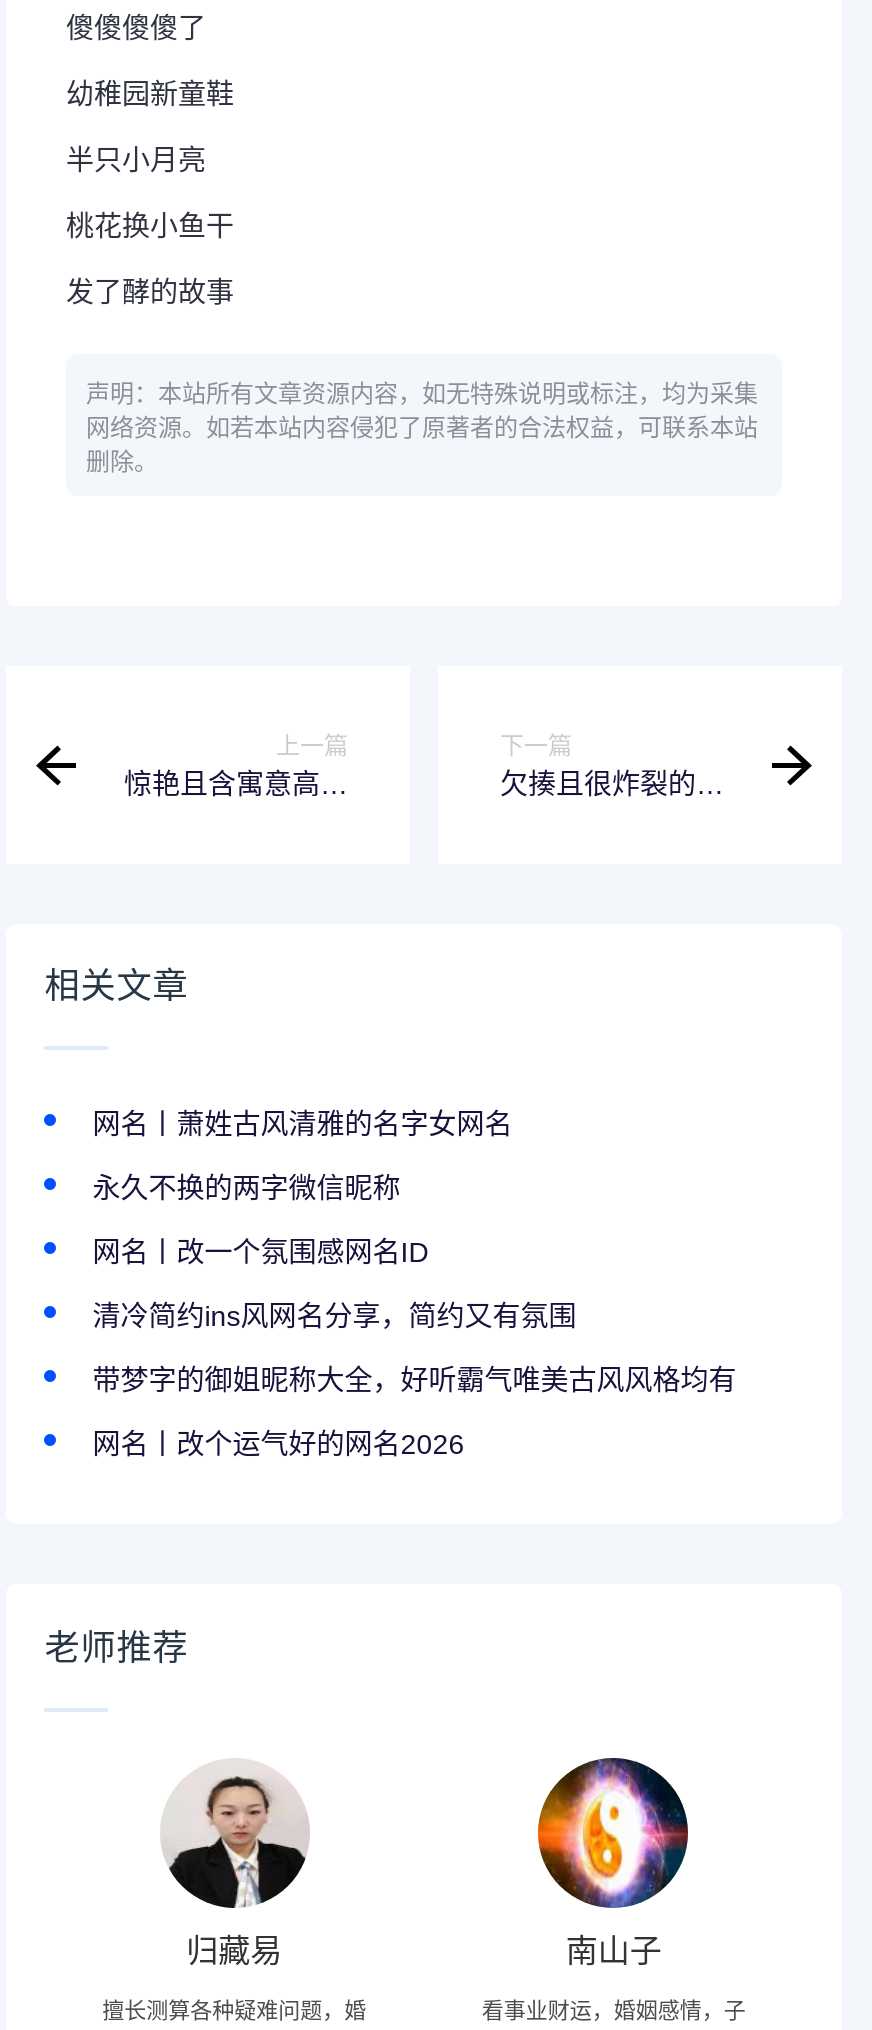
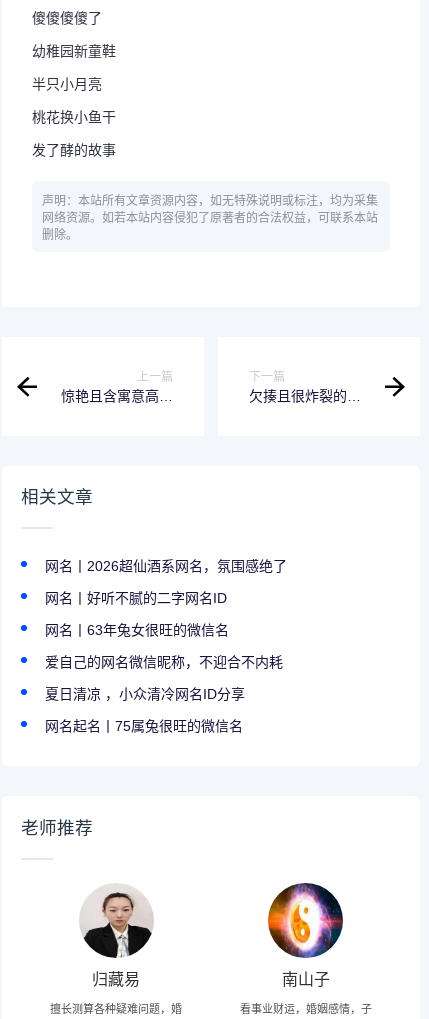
[92,1108,512,1140] 网名丨萧姓古风清雅的名字女网名 -> [45,558,287,574] 网名丨2026超仙酒系网名，氛围感绝了
[92,1172,400,1204] 永久不换的两字微信昵称 -> [45,590,227,606] 网名丨好听不腻的二字网名ID
[92,1236,428,1268] 网名丨改一个氛围感网名ID -> [45,622,229,638] 网名丨63年兔女很旺的微信名
[92,1300,576,1332] 清冷简约ins风网名分享，简约又有氛围 -> [45,654,283,670] 爱自己的网名微信昵称，不迎合不内耗
[92,1364,736,1396] 带梦字的御姐昵称大全，好听霸气唯美古风风格均有 -> [45,686,245,702] 夏日清凉 ，小众清冷网名ID分享
[92,1428,464,1460] 网名丨改个运气好的网名2026 -> [45,718,243,734] 网名起名丨75属兔很旺的微信名

